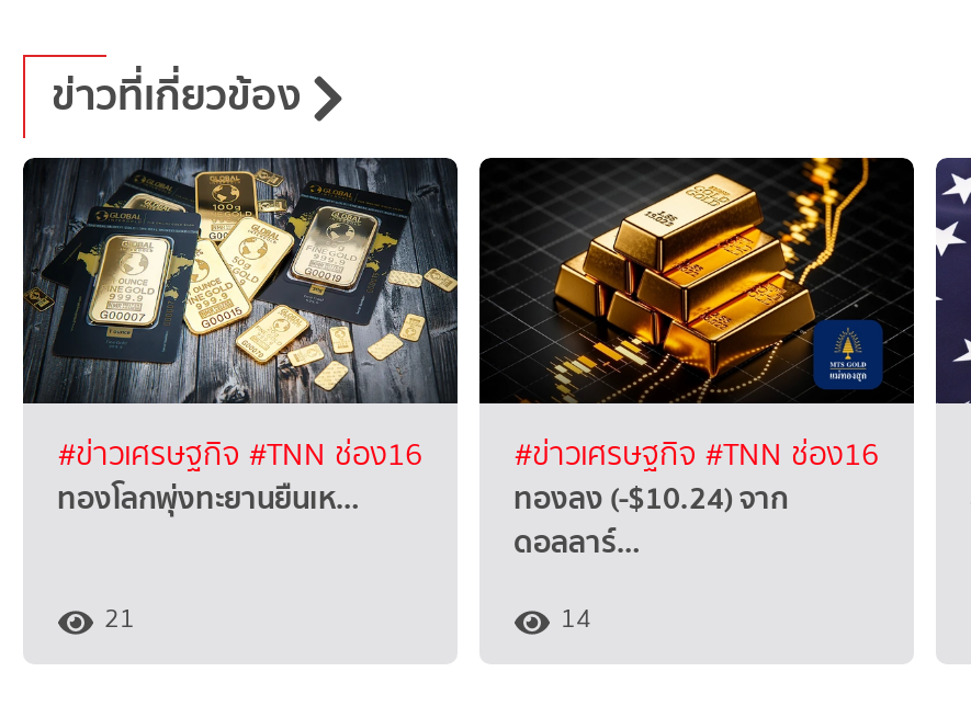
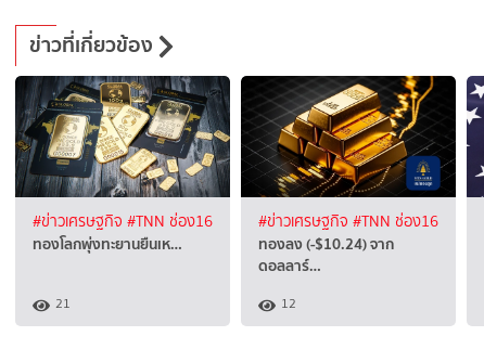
[561,598,591,637] 14 -> [281,293,296,313] 12

